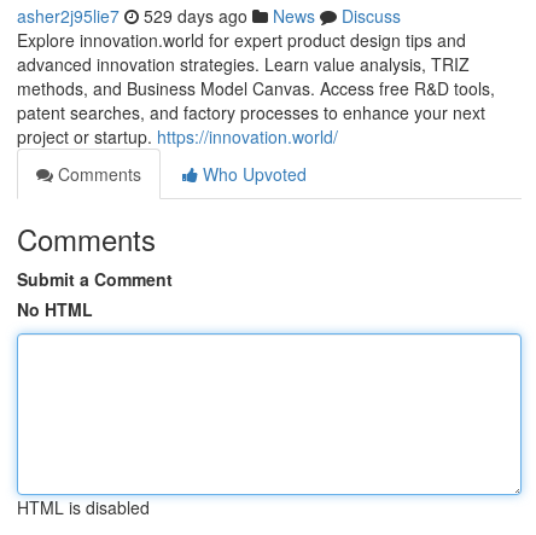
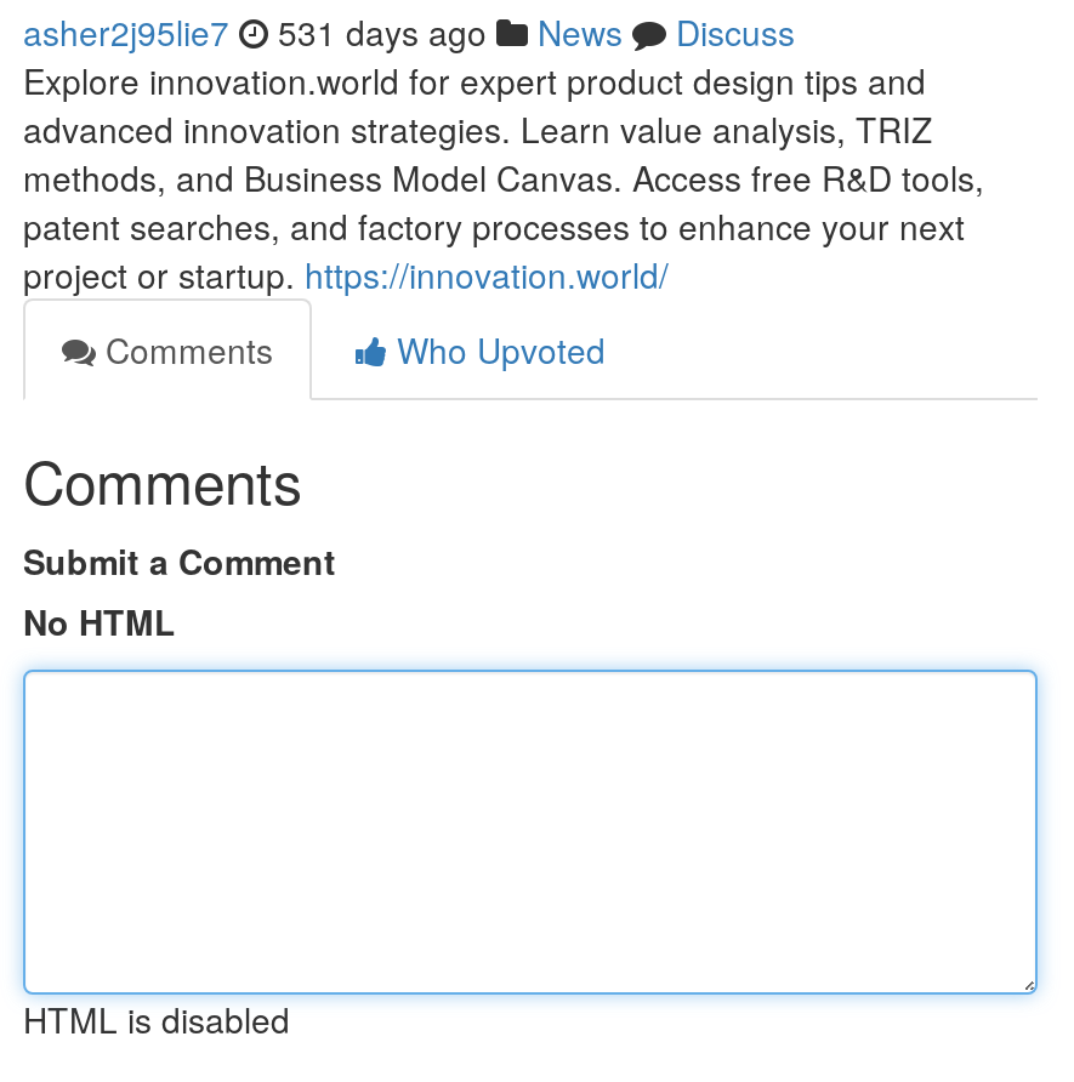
[17,4,401,28] asher2j95lie7 529 days ago News Discuss -> [23,7,795,56] asher2j95lie7 531 days ago News Discuss

